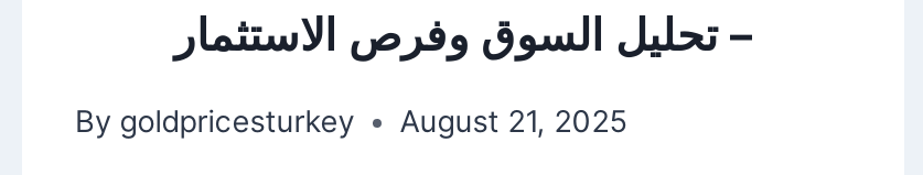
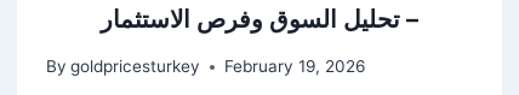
[75,103,627,139] By goldpricesturkey August 21, 2025 -> [46,57,365,76] By goldpricesturkey February 19, 2026

